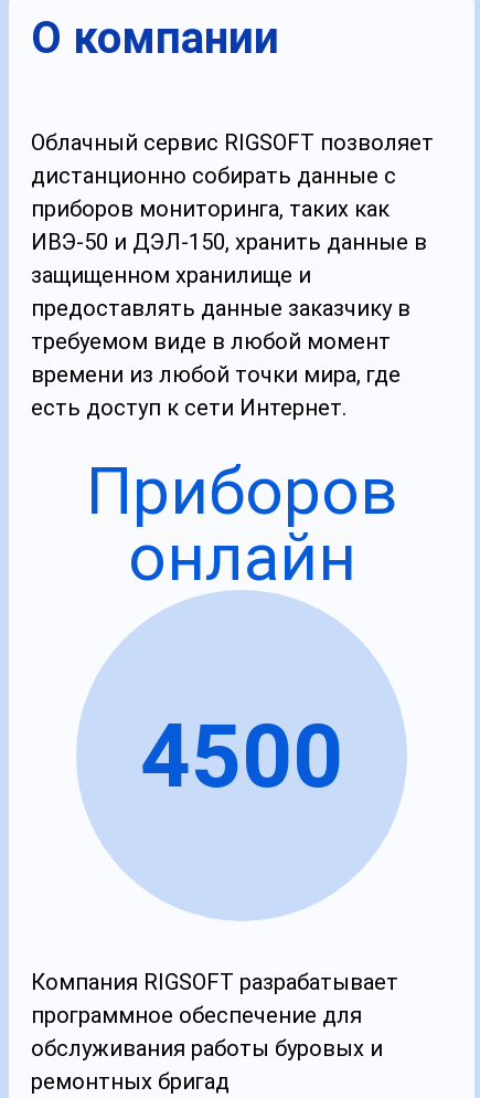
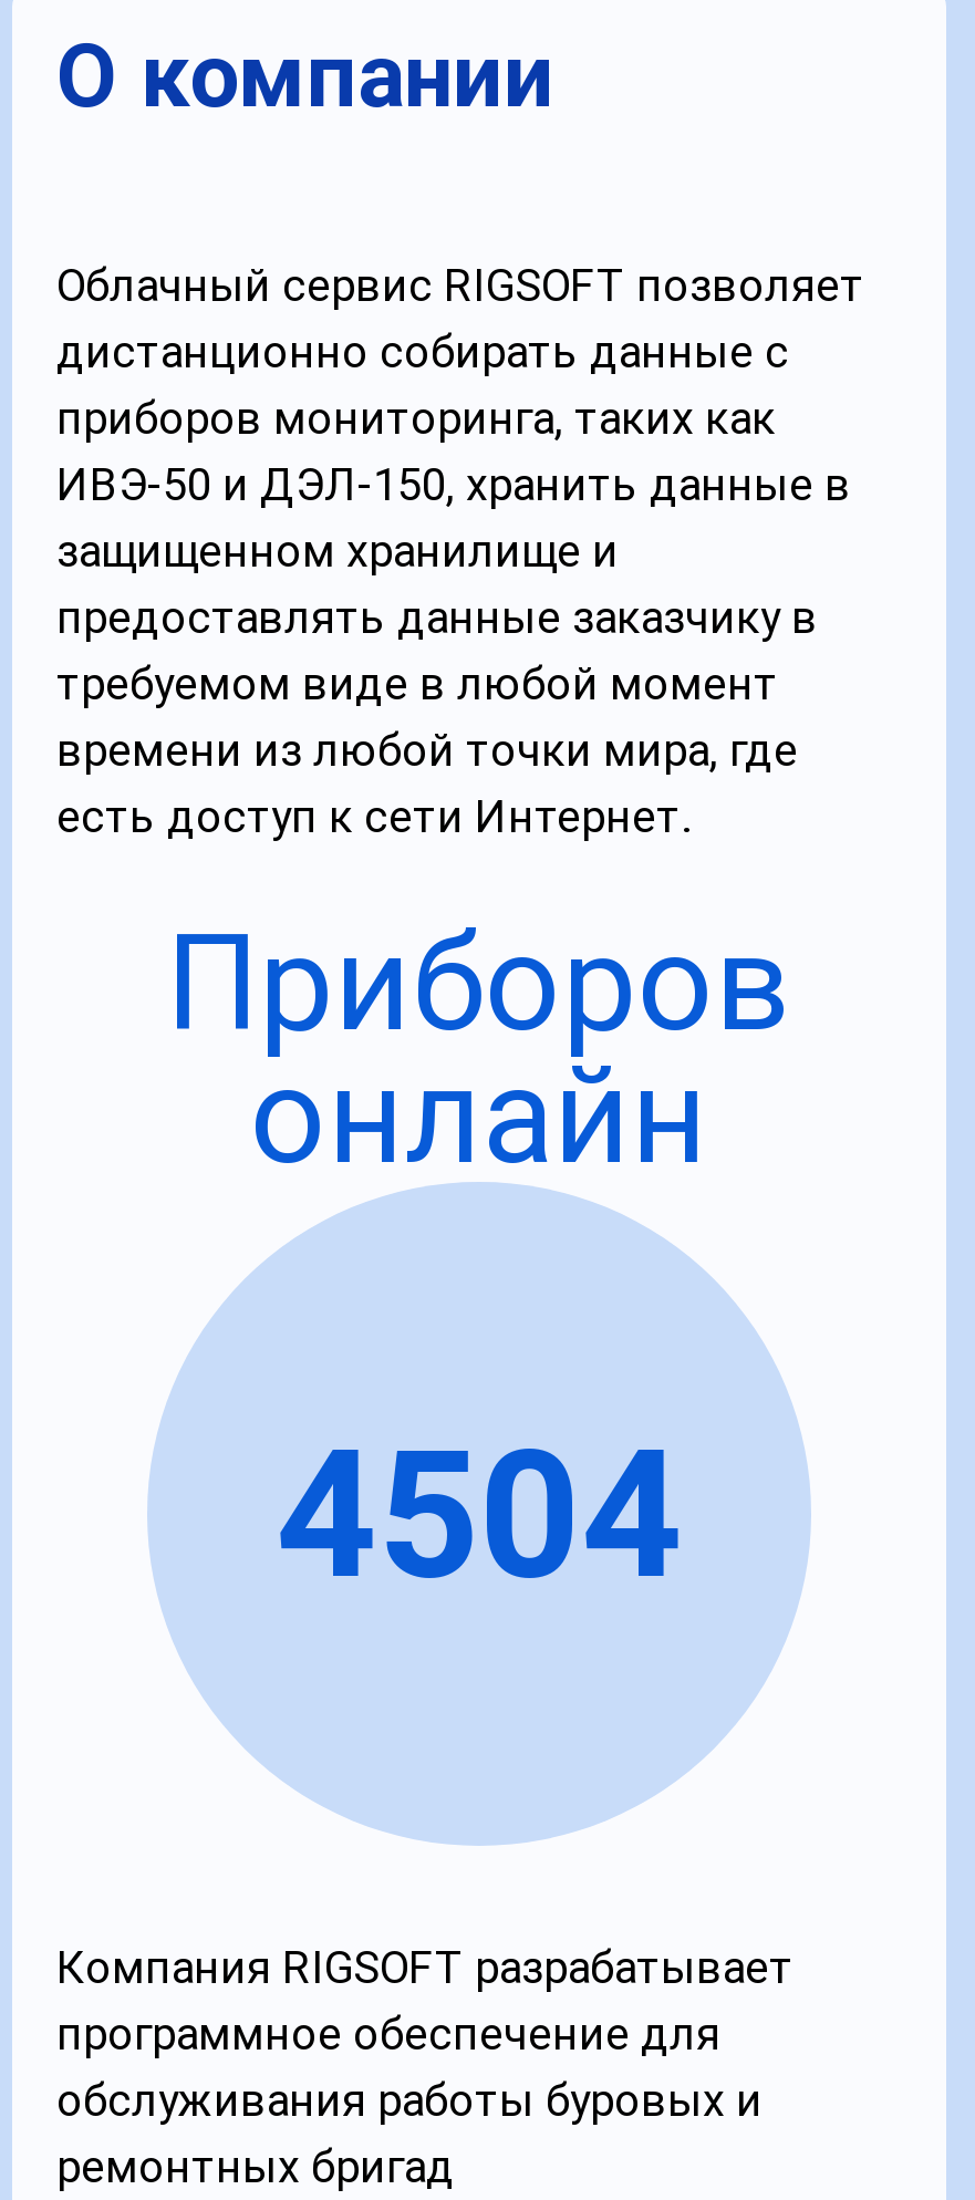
[140,701,343,809] 4500 -> [276,1405,683,1620] 4504

